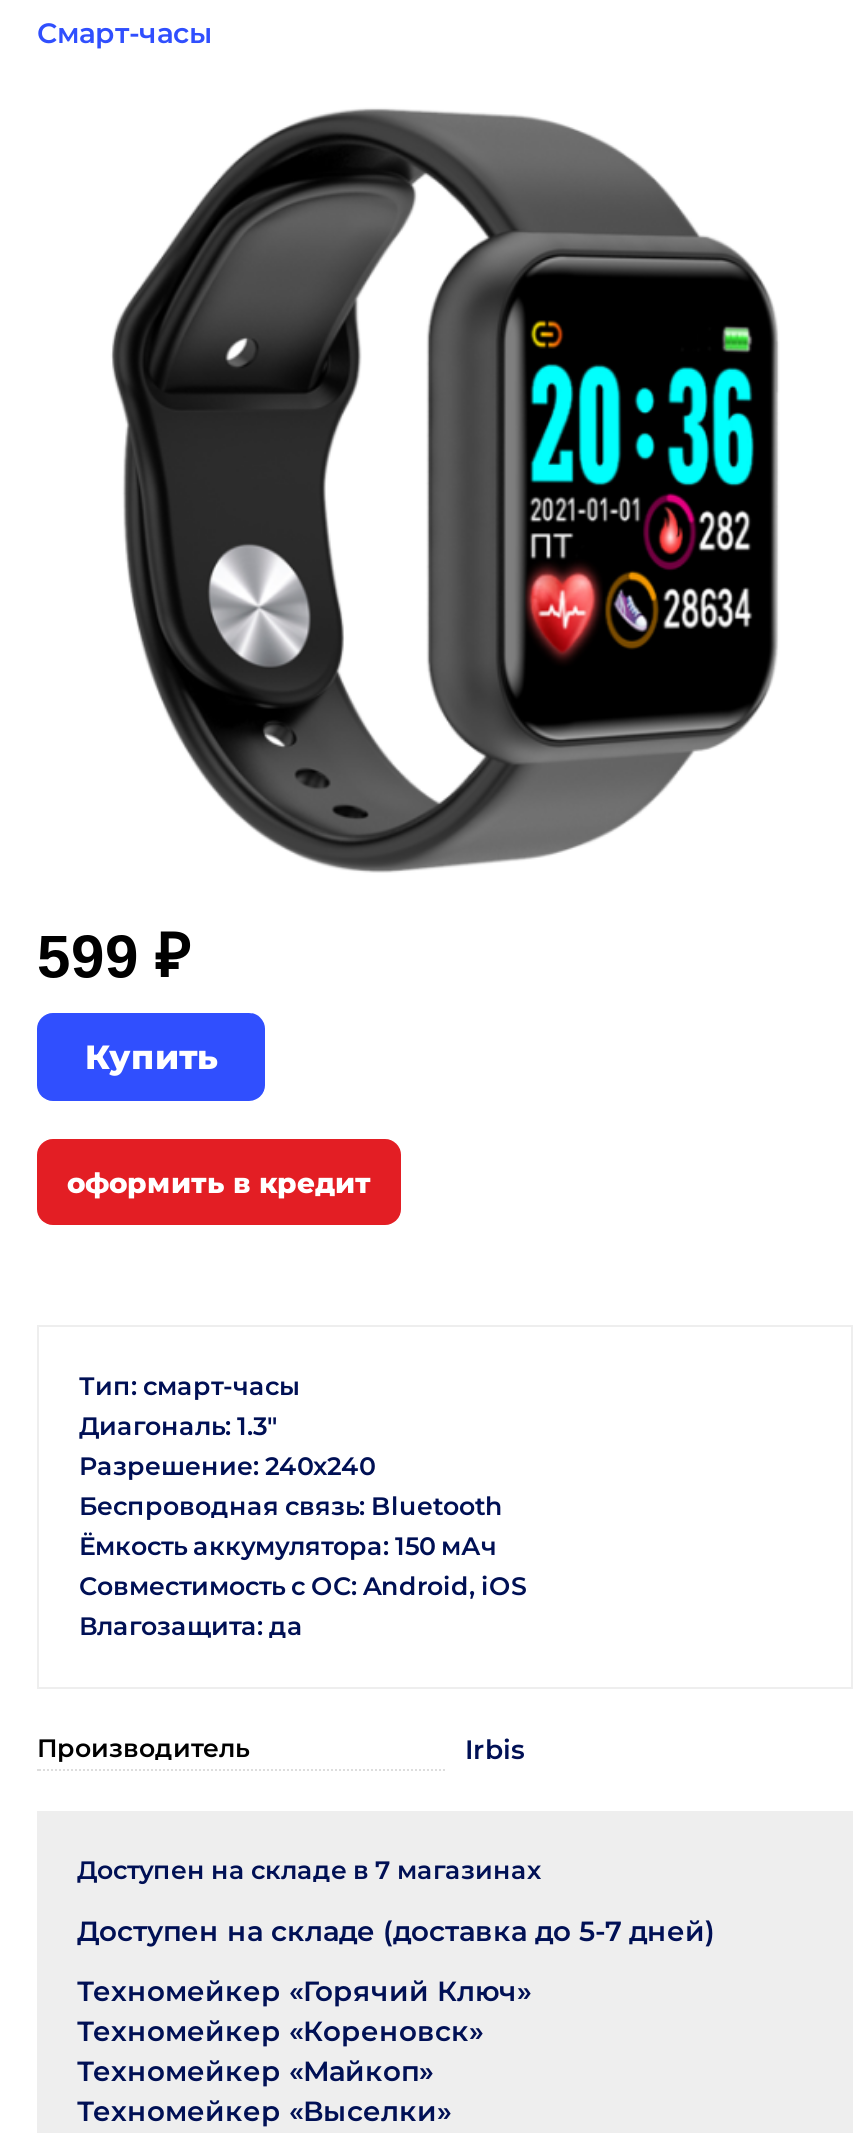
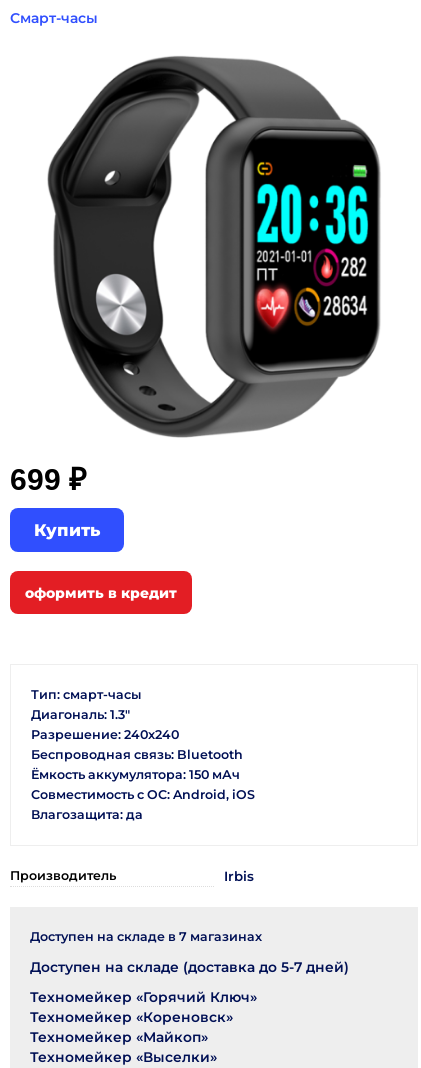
[37,924,189,990] 599 ₽ -> [10,463,86,496] 699 ₽

